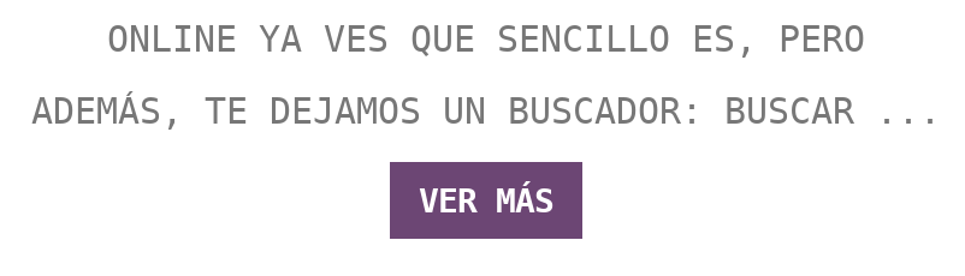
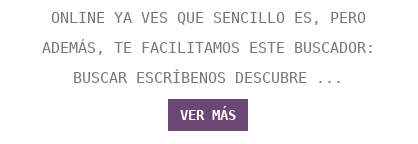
[31,89,941,132] ADEMÁS, TE DEJAMOS UN BUSCADOR: BUSCAR ... -> [41,39,374,87] ADEMÁS, TE FACILITAMOS ESTE BUSCADOR: | BUSCAR ESCRÍBENOS DESCUBRE ...

